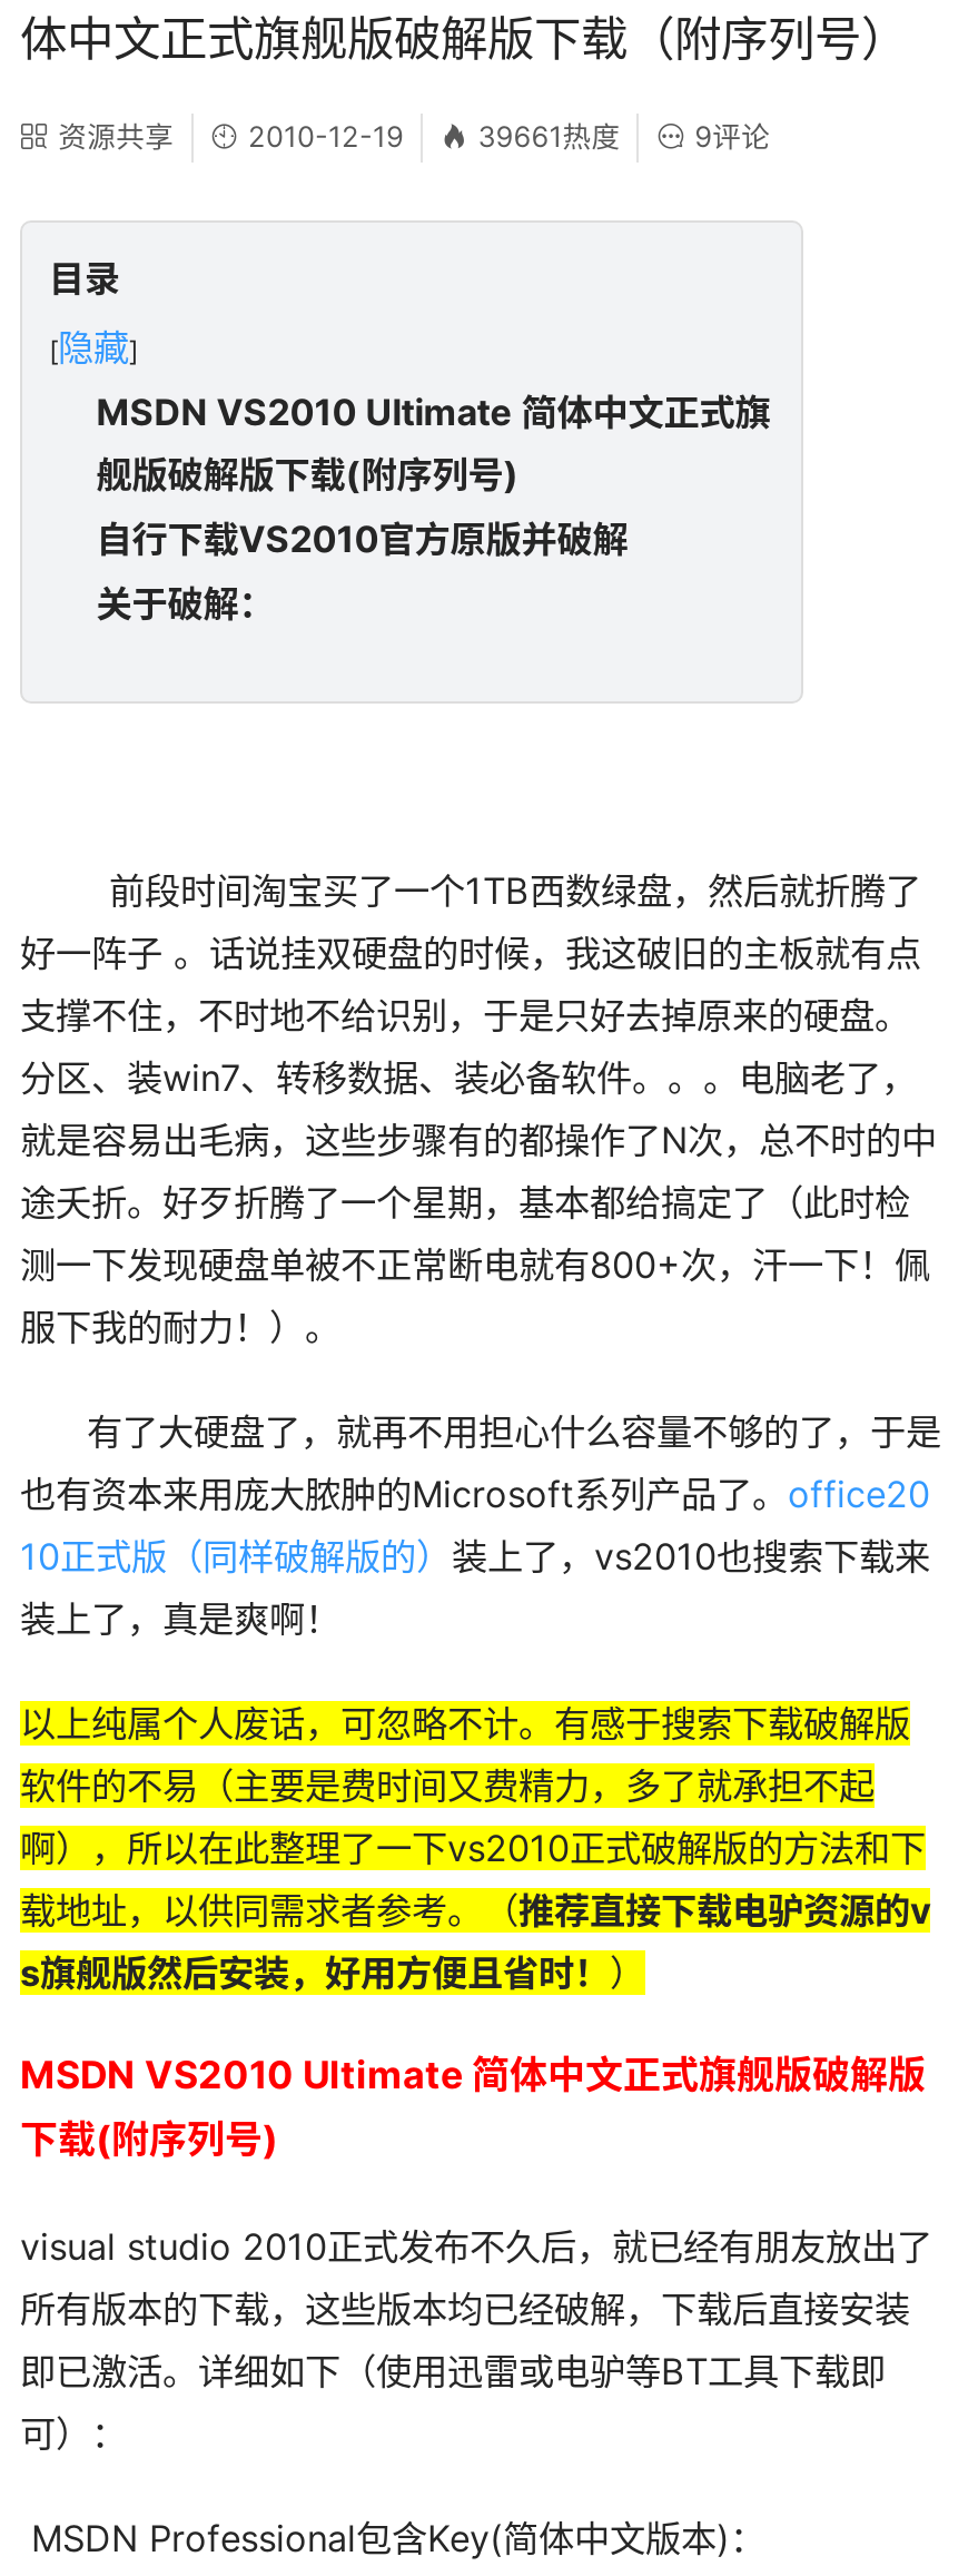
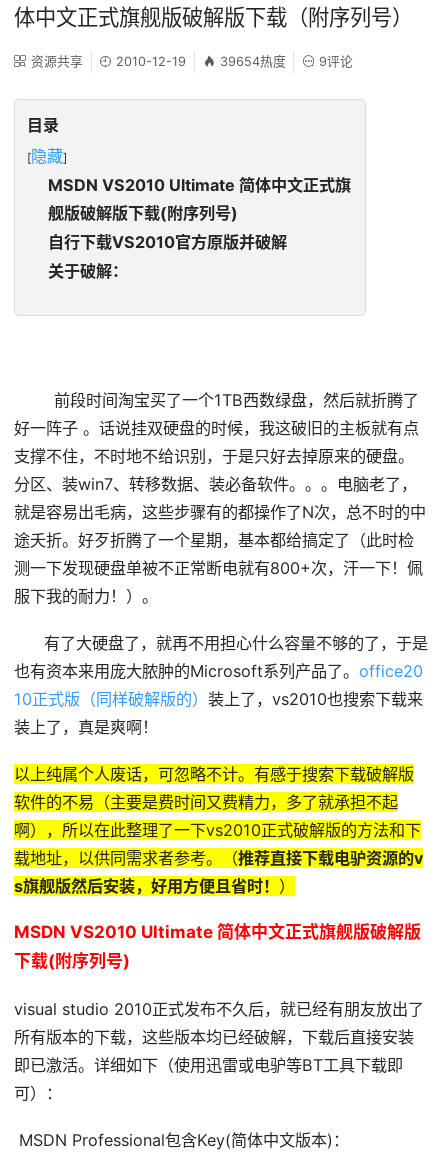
[478,121,620,154] 39661热度 -> [220,54,286,69] 39654热度

